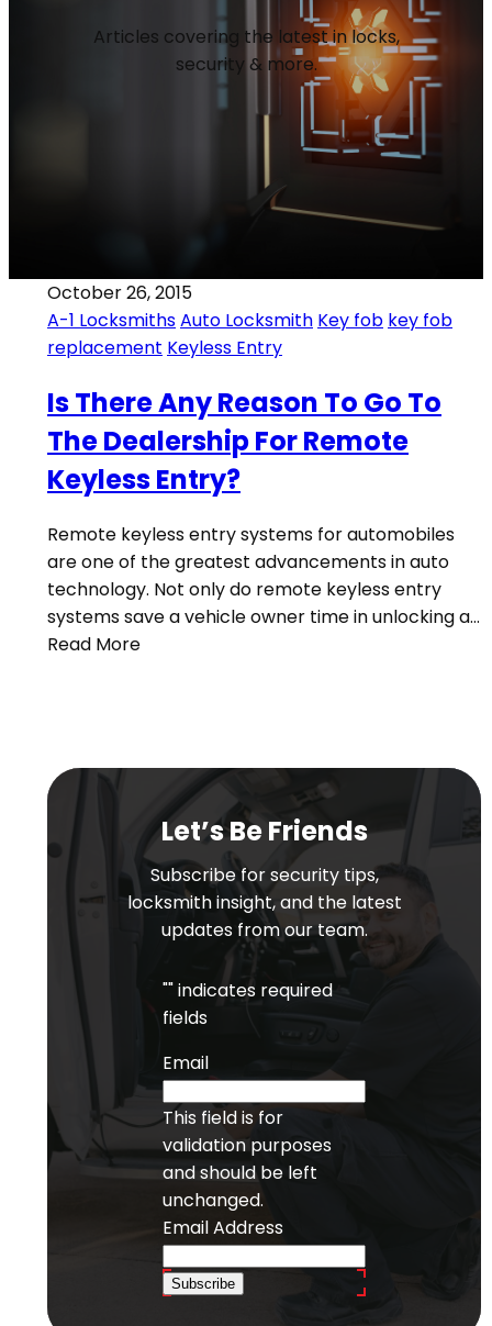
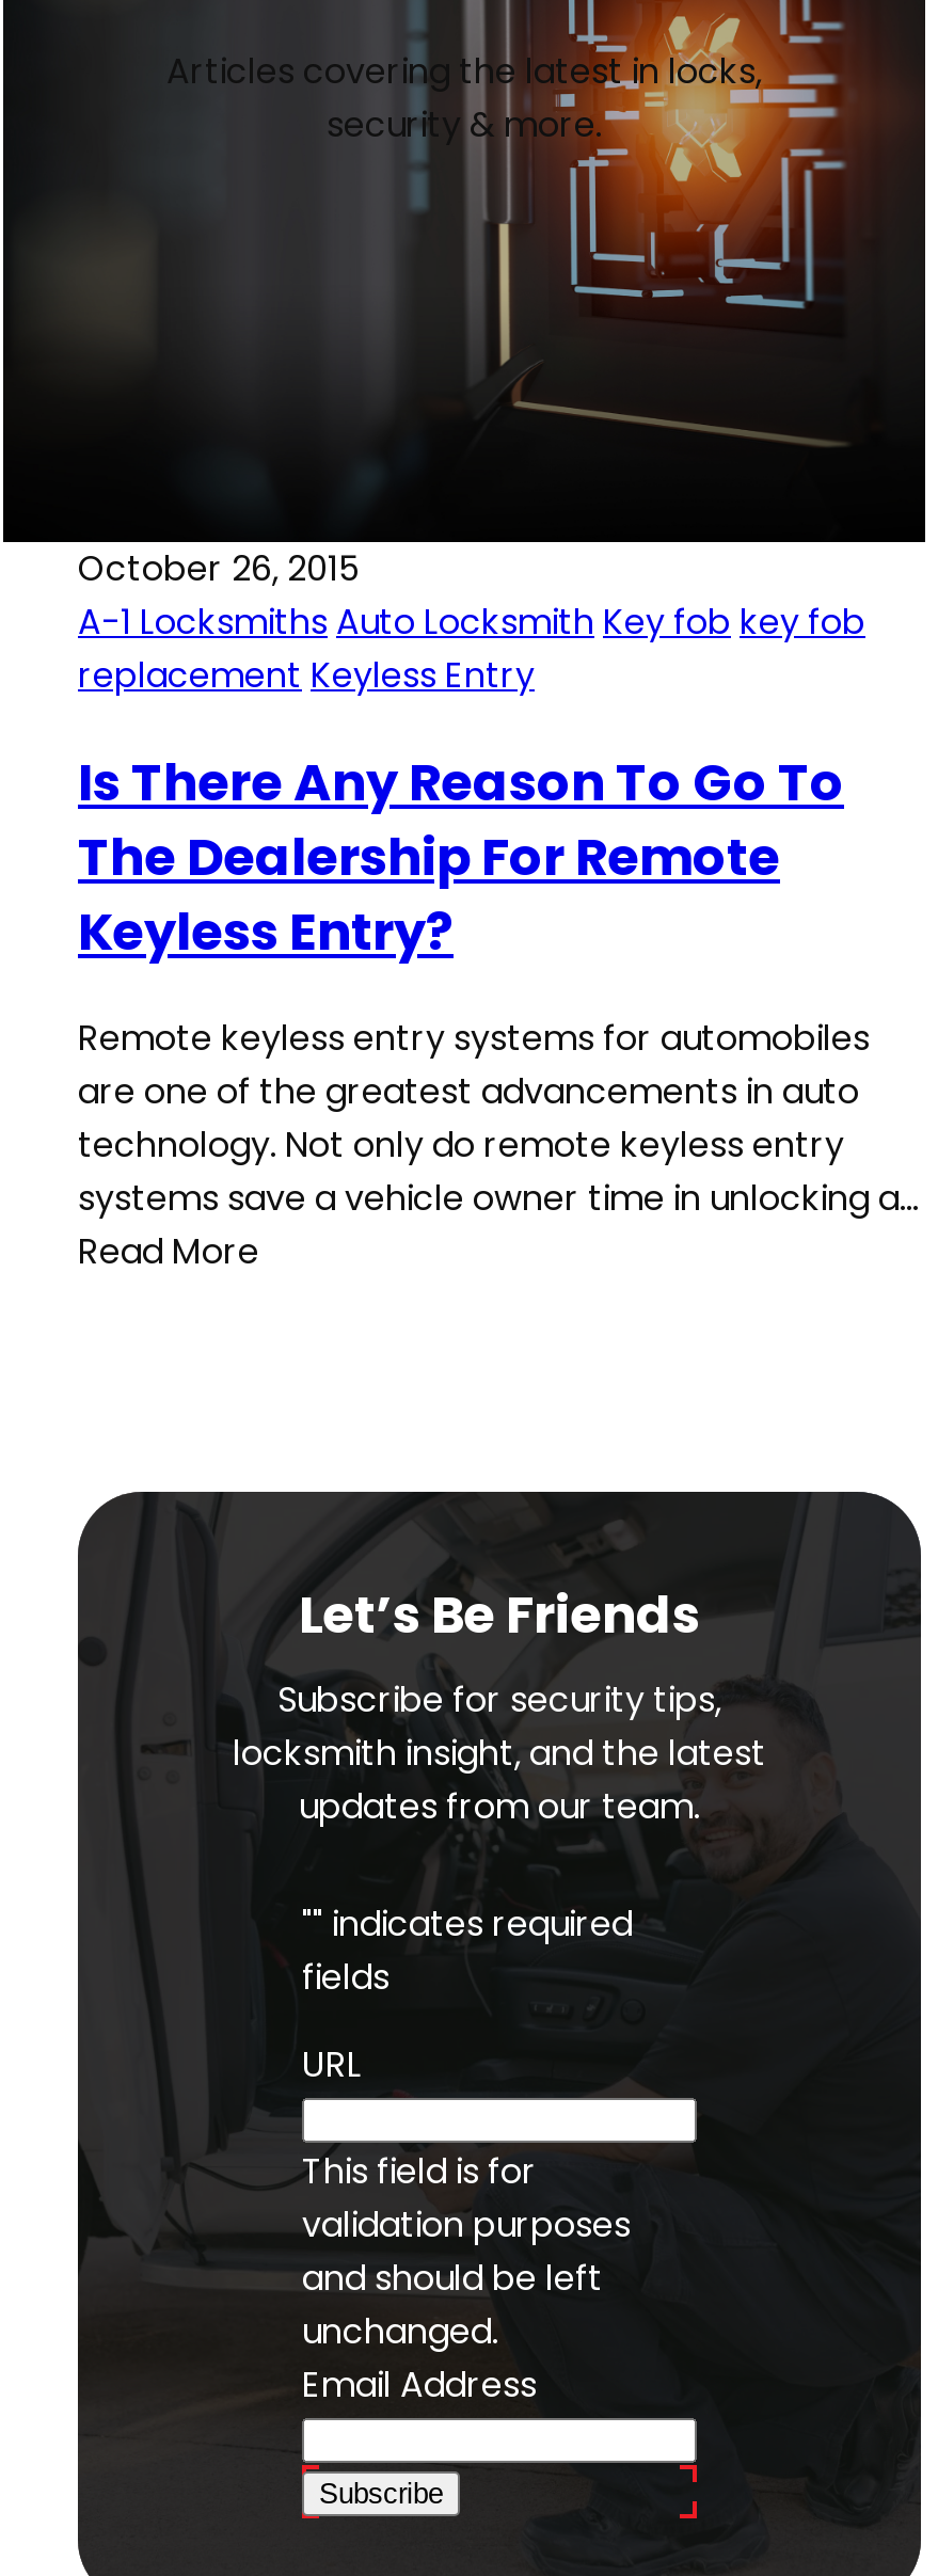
[163,1050,209,1075] Email -> [302,2040,362,2089] URL

